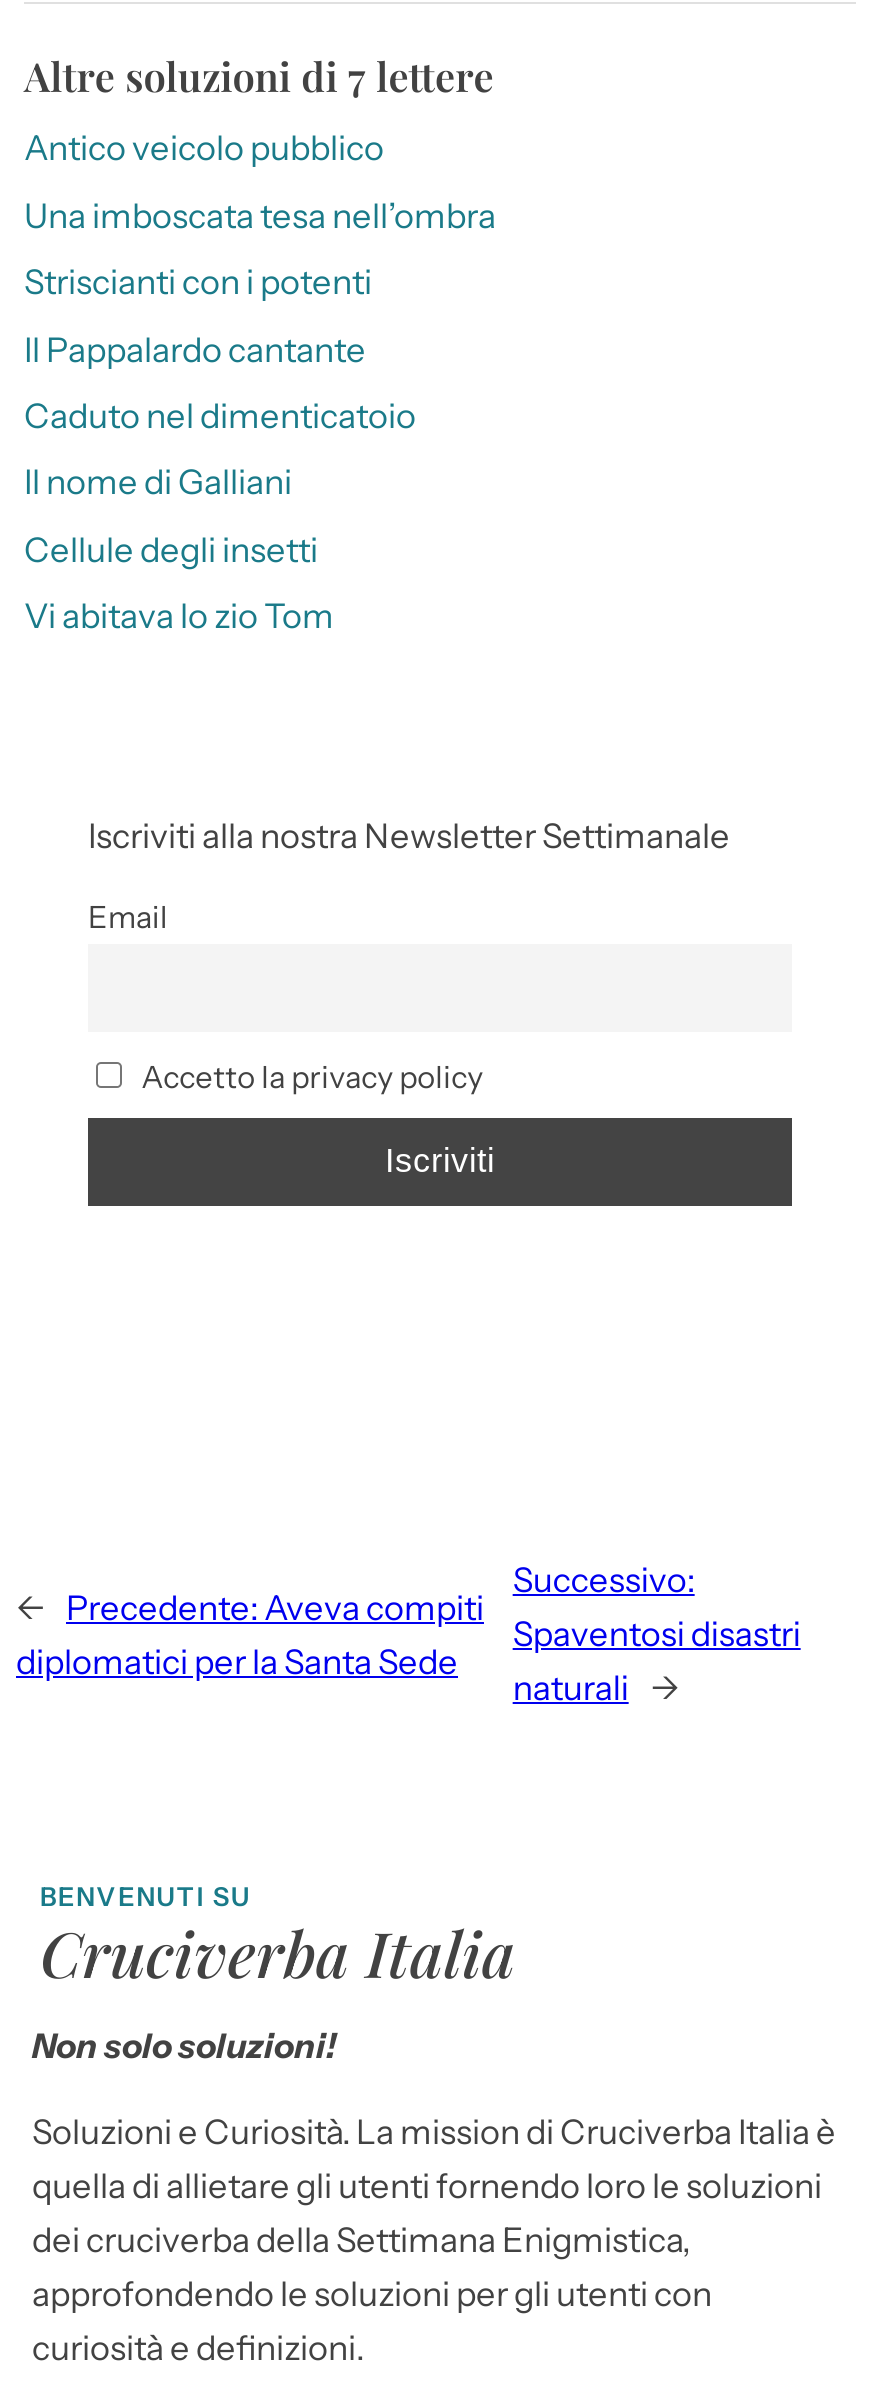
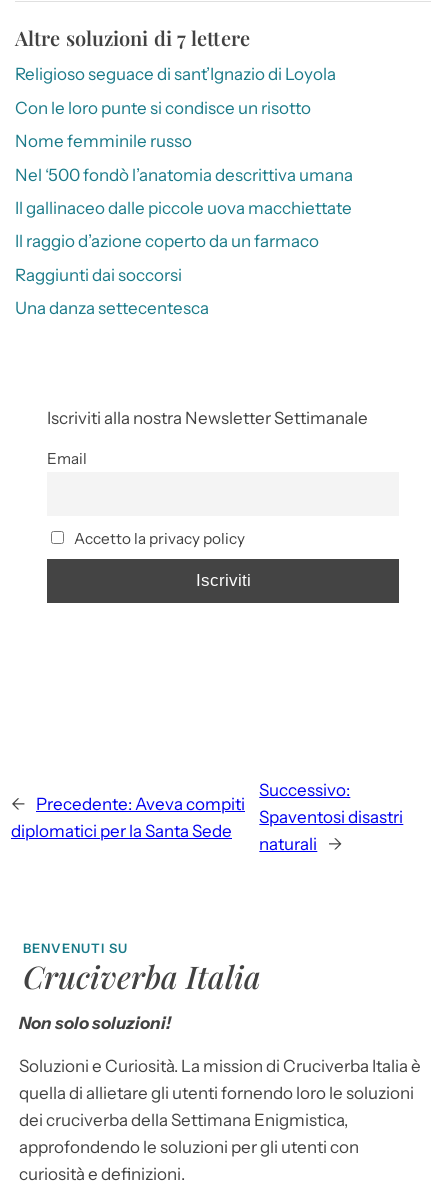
[24,129,384,169] Antico veicolo pubblico -> [15,64,336,84] Religioso seguace di sant’Ignazio di Loyola
[24,196,496,236] Una imboscata tesa nell’ombra -> [15,98,311,118] Con le loro punte si condisce un risotto
[24,262,372,302] Striscianti con i potenti -> [15,131,192,151] Nome femminile russo
[24,329,366,369] Il Pappalardo cantante -> [15,164,353,184] Nel ‘500 fondò l’anatomia descrittiva umana
[24,396,416,436] Caduto nel dimenticatoio -> [15,198,352,218] Il gallinaceo dalle piccole uova macchiettate
[24,463,292,503] Il nome di Galliani -> [15,231,319,251] Il raggio d’azione coperto da un farmaco
[24,529,318,569] Cellule degli insetti -> [15,265,182,285] Raggiunti dai soccorsi
[24,596,334,636] Vi abitava lo zio Tom -> [15,298,209,318] Una danza settecentesca

